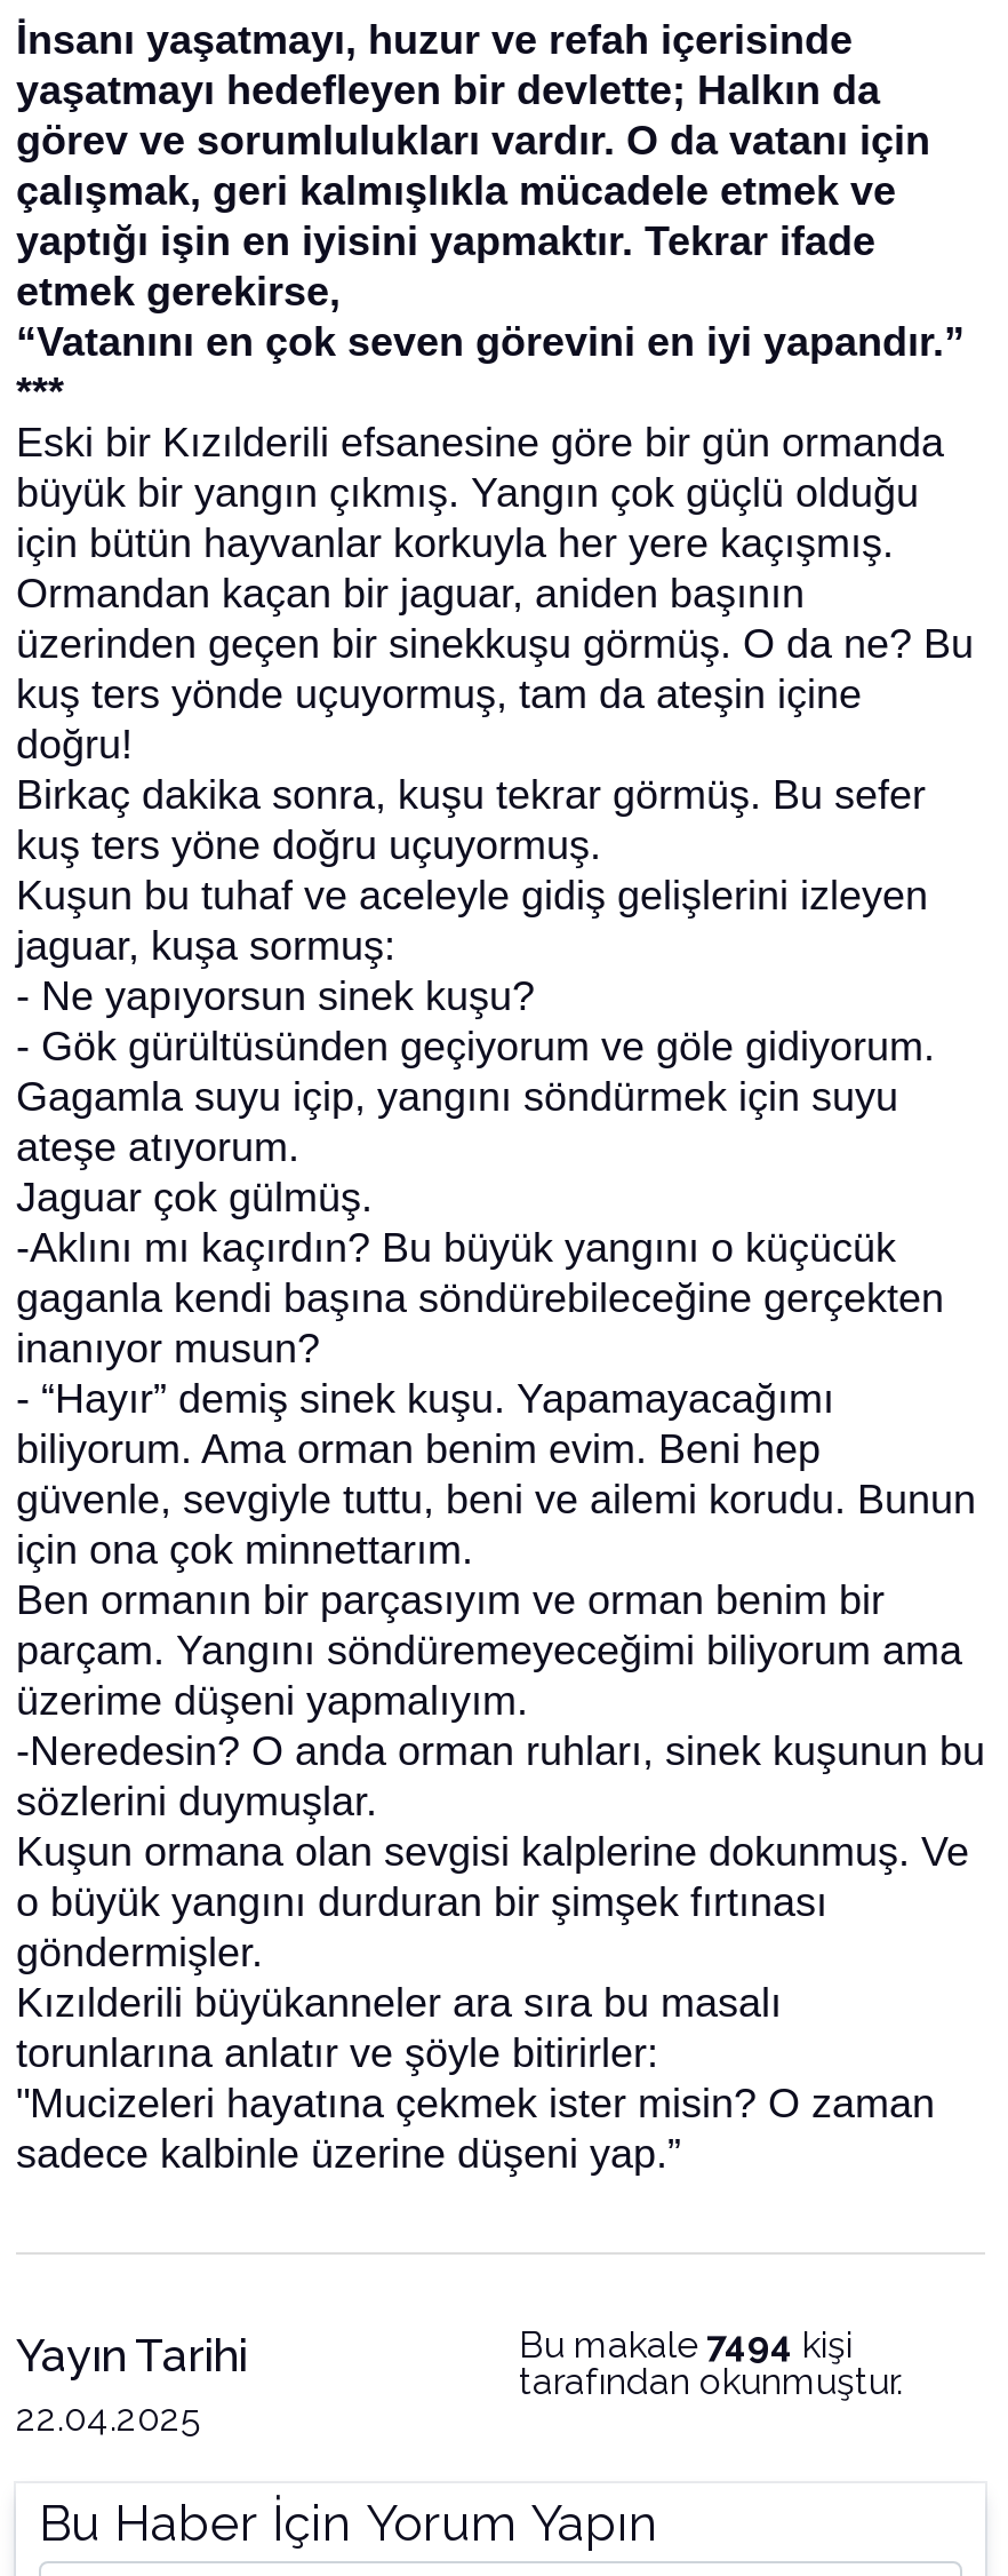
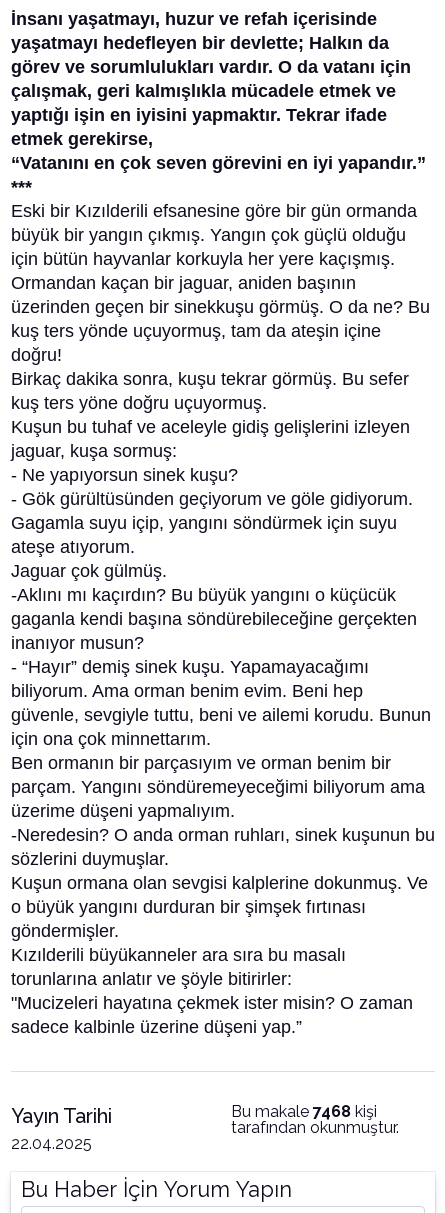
[519,2323,853,2367] Bu makale 7494 kişi -> [231,1102,377,1121] Bu makale 7468 kişi

